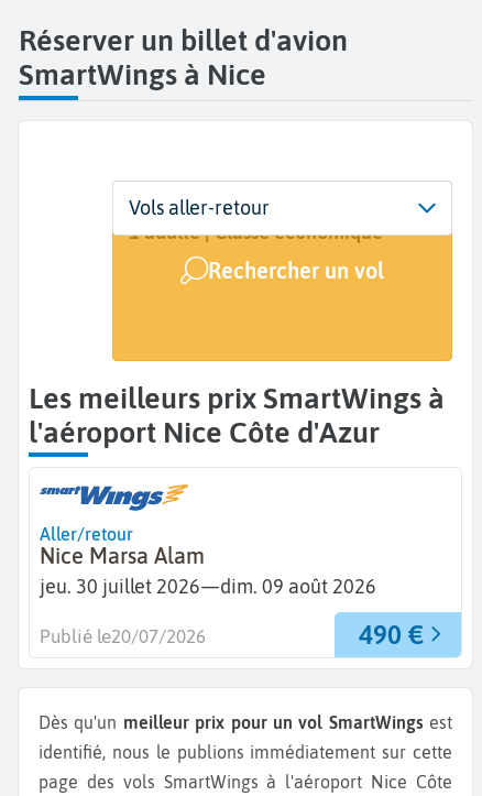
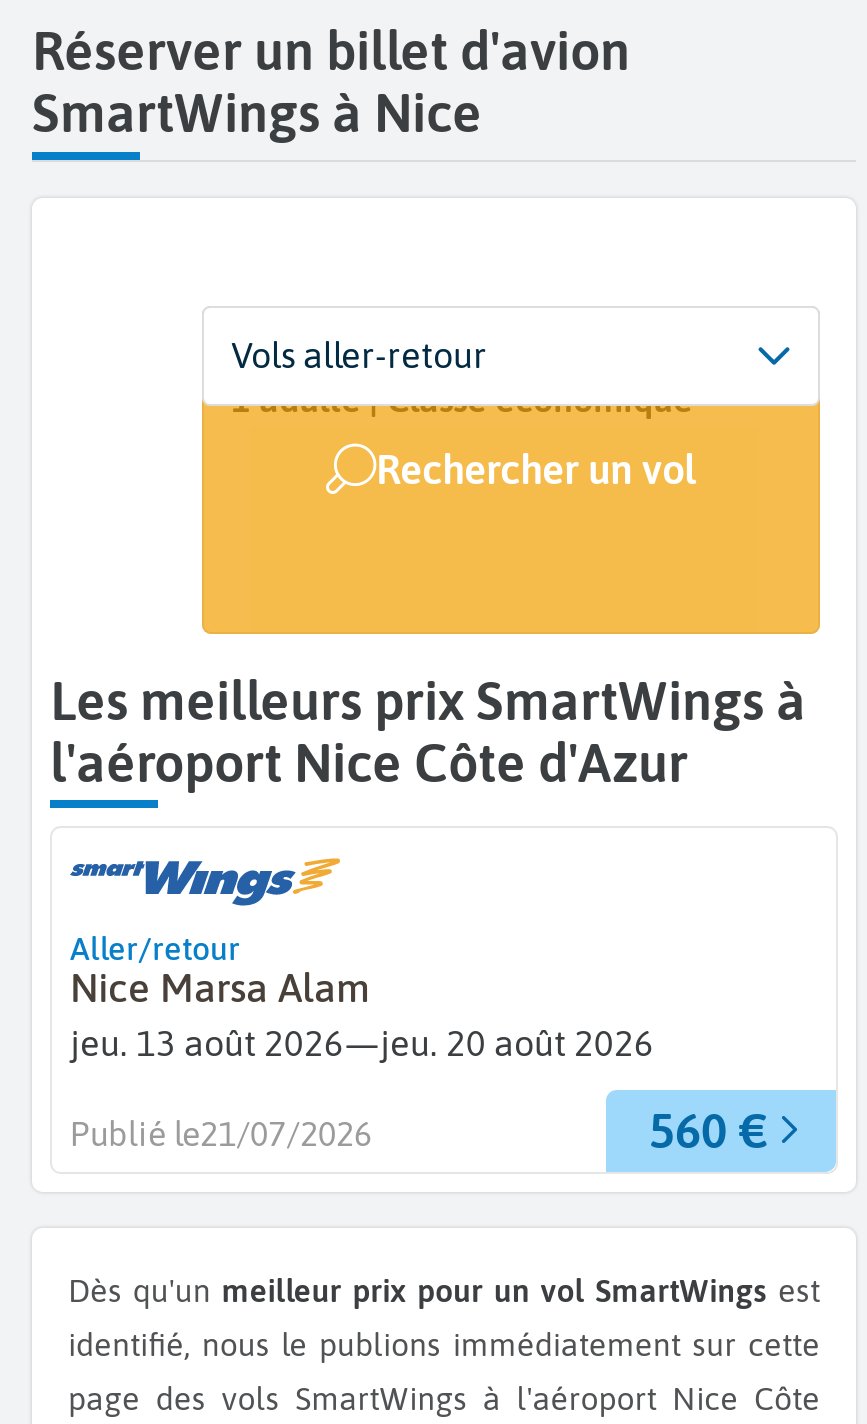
[40,575,376,598] jeu. 30 juillet 2026—dim. 09 août 2026 -> [70,1023,654,1065] jeu. 13 août 2026—jeu. 20 août 2026
[40,625,206,647] Publié le20/07/2026 -> [70,1114,372,1154] Publié le21/07/2026
[358,619,423,650] 490 € -> [649,1103,767,1159] 560 €

